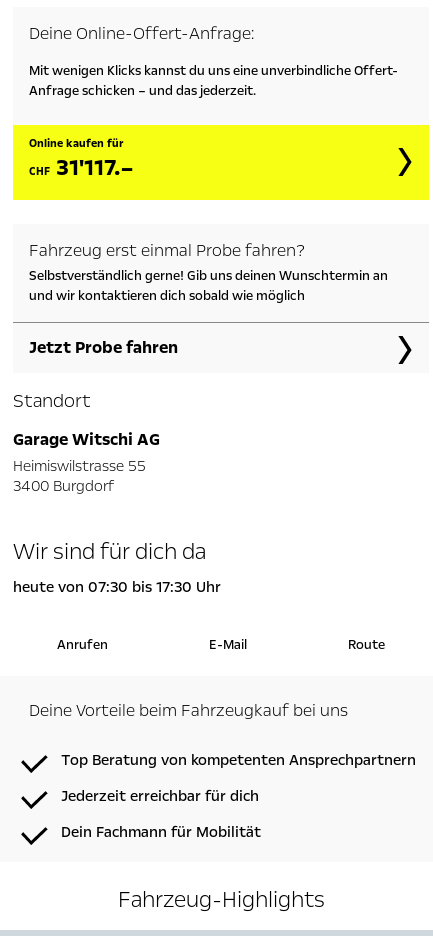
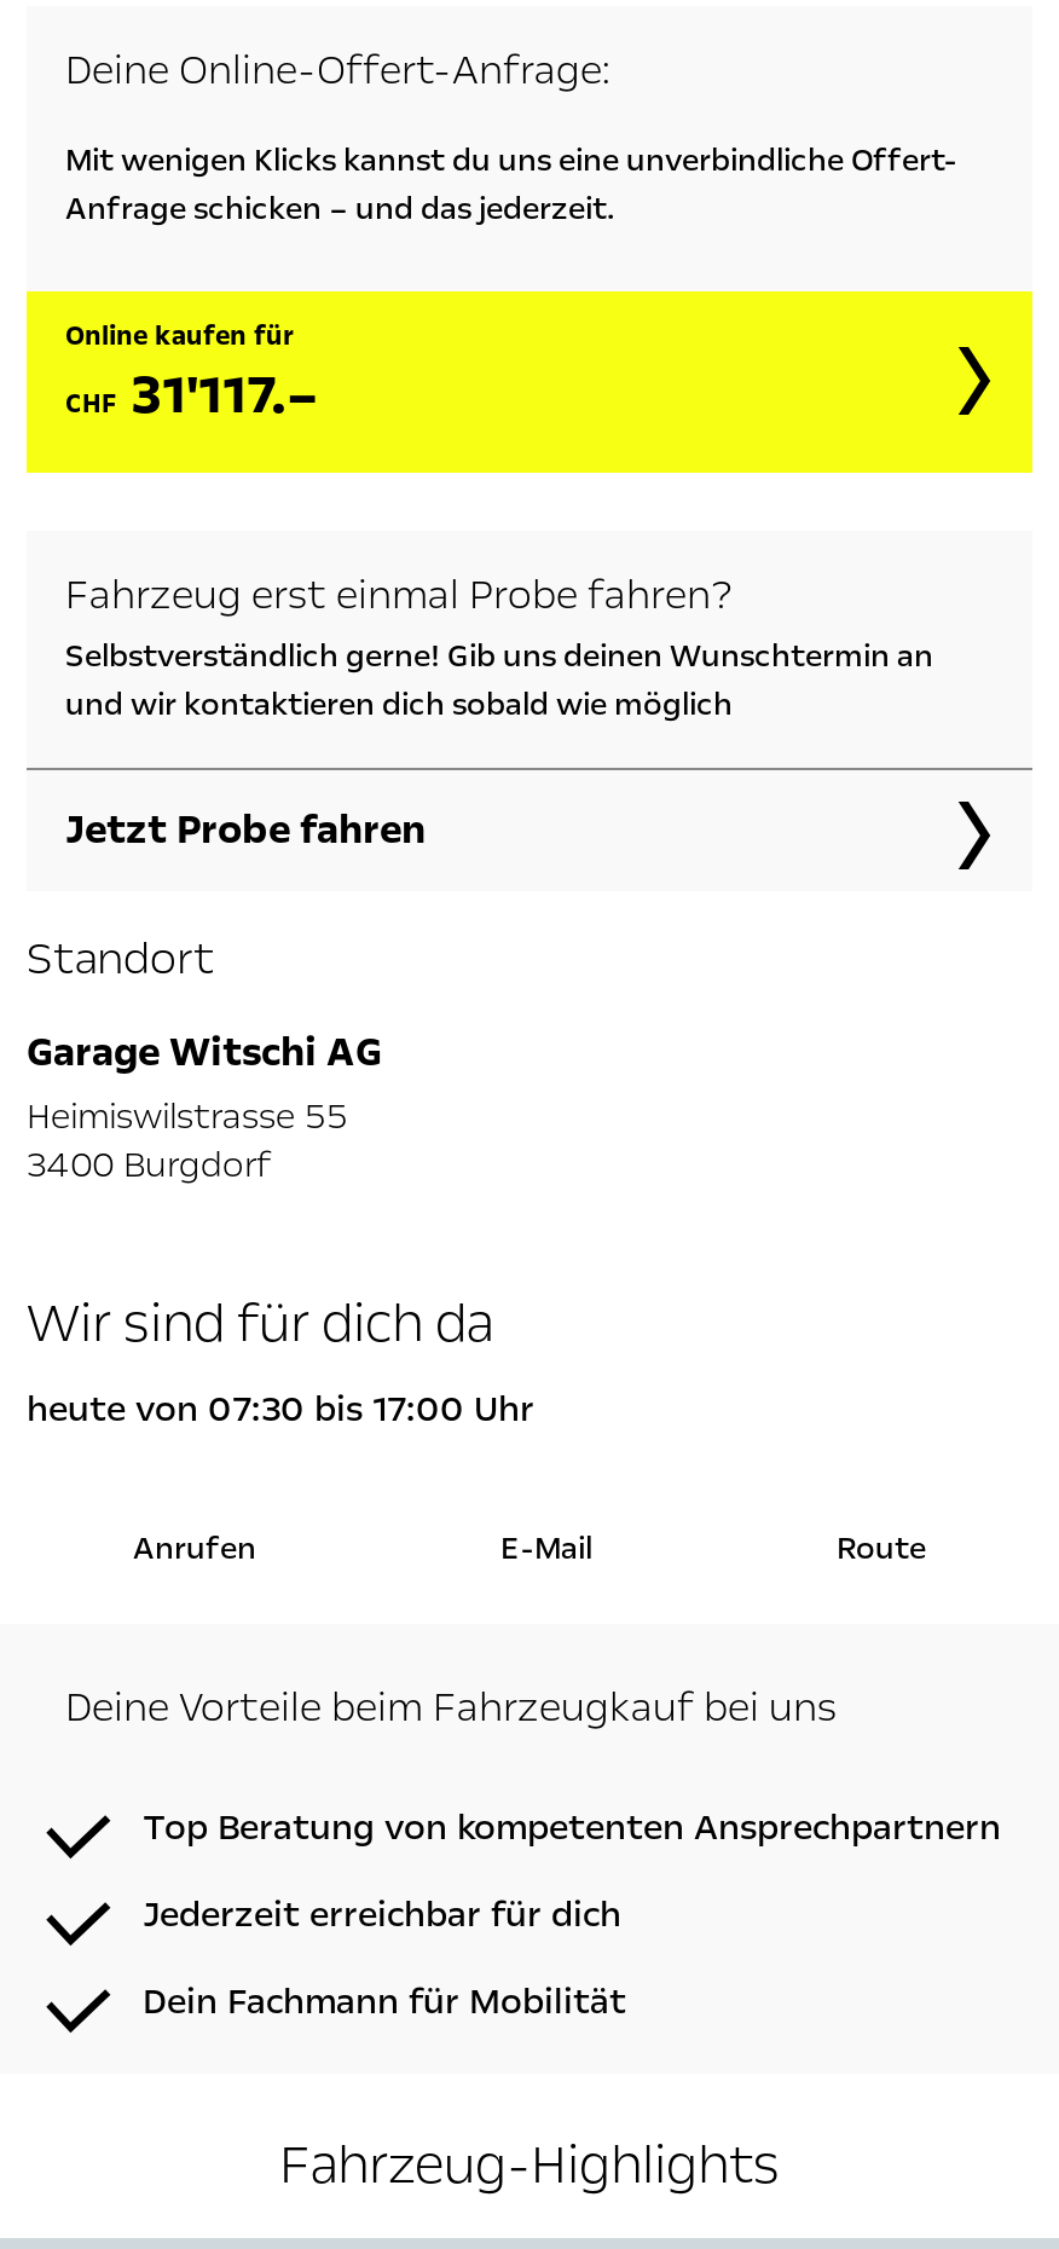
[13,577,221,597] heute von 07:30 bis 17:30 Uhr -> [27,1383,534,1432] heute von 07:30 bis 17:00 Uhr

